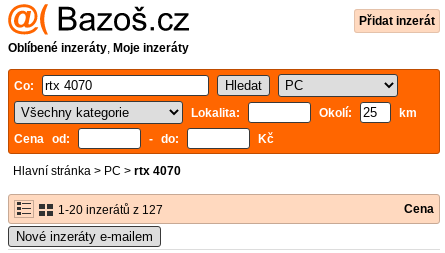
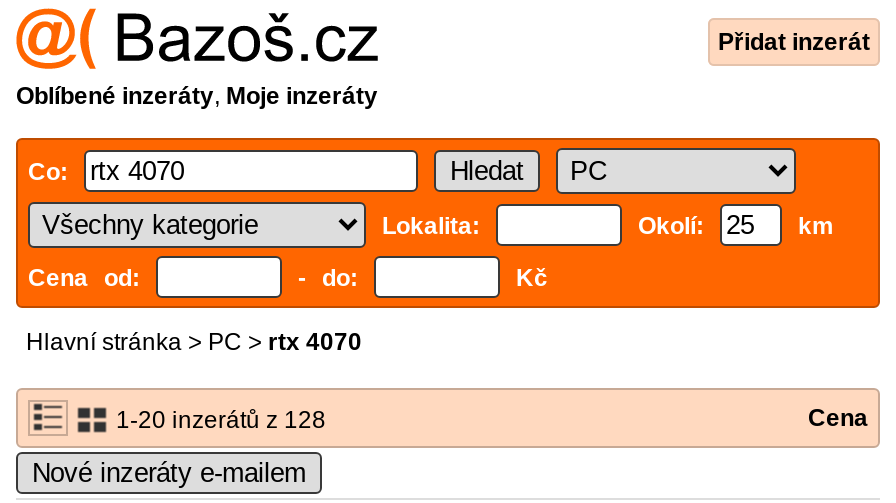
[55,203,163,217] 1-20 inzerátů z 127 -> [110,406,326,434] 1-20 inzerátů z 128

